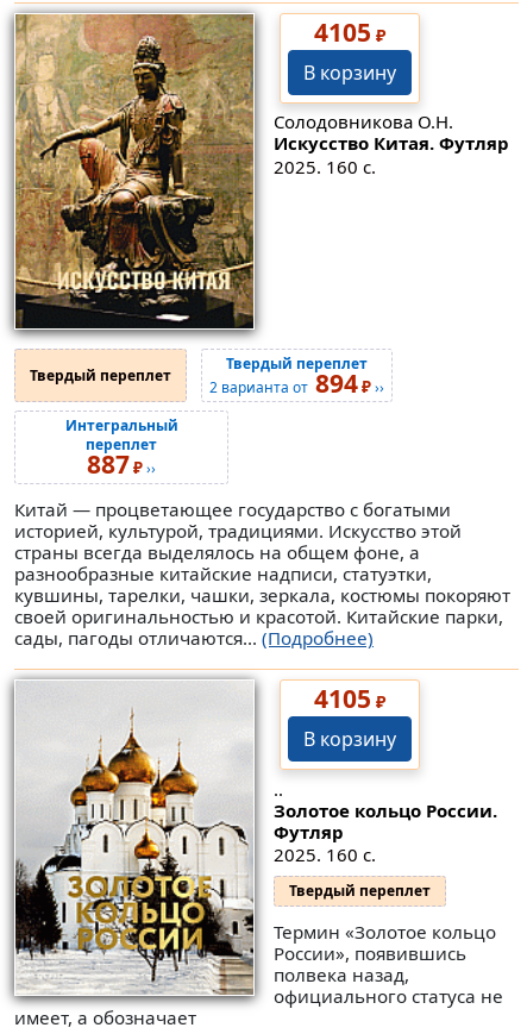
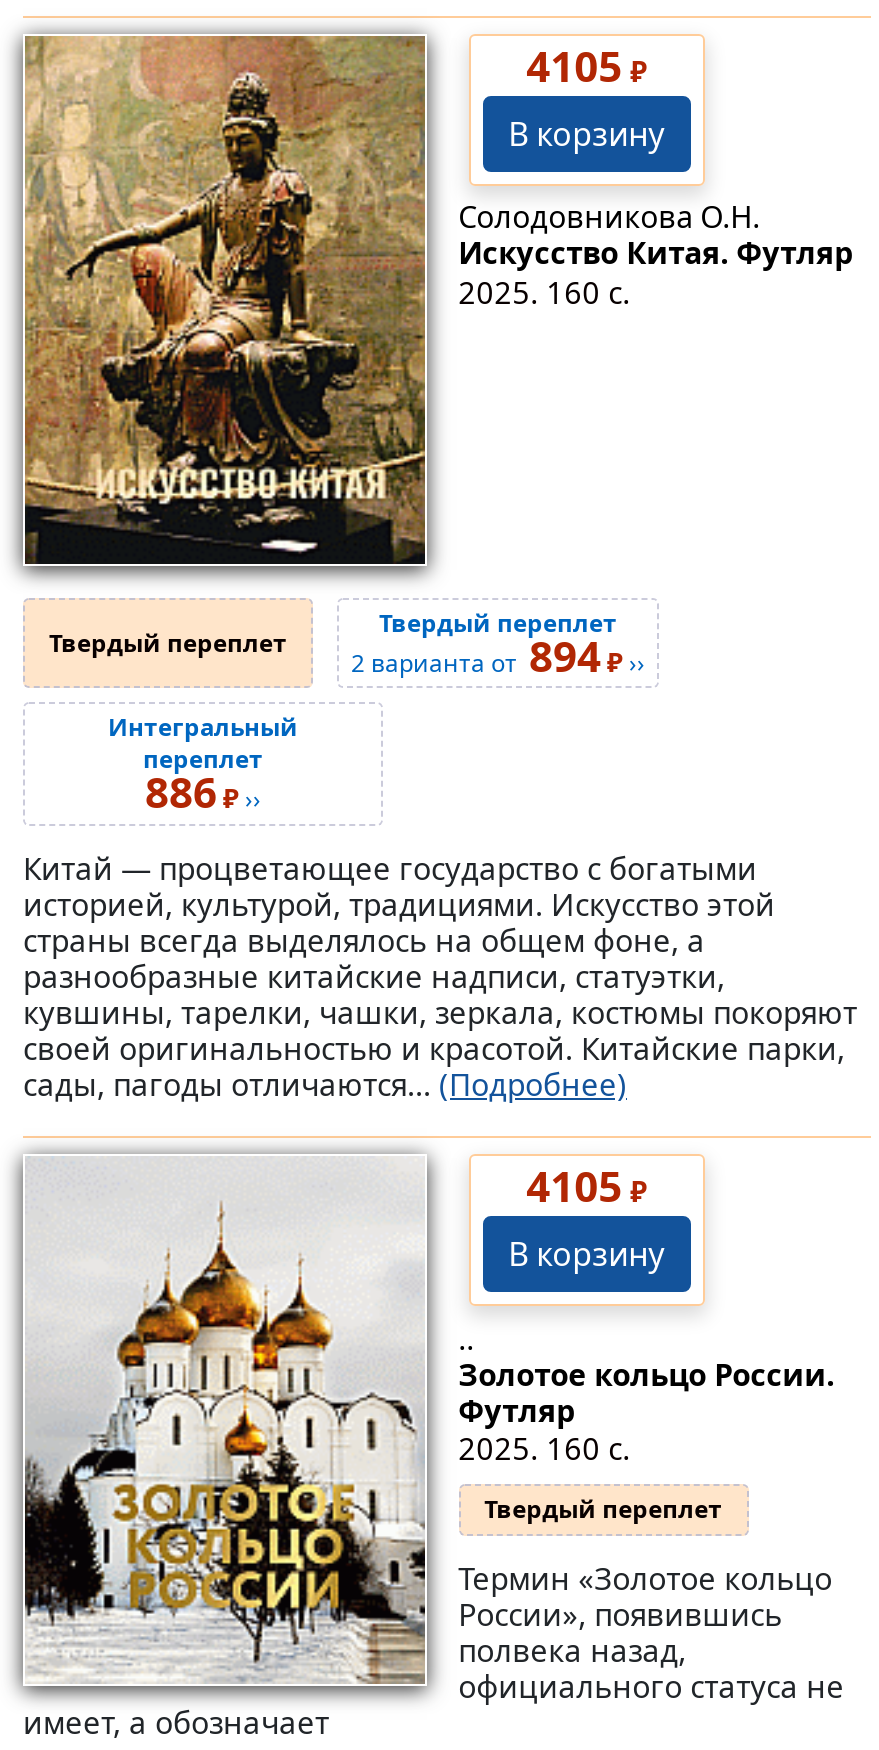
[87,447,156,481] 887₽›› -> [145,764,261,820] 886₽››

